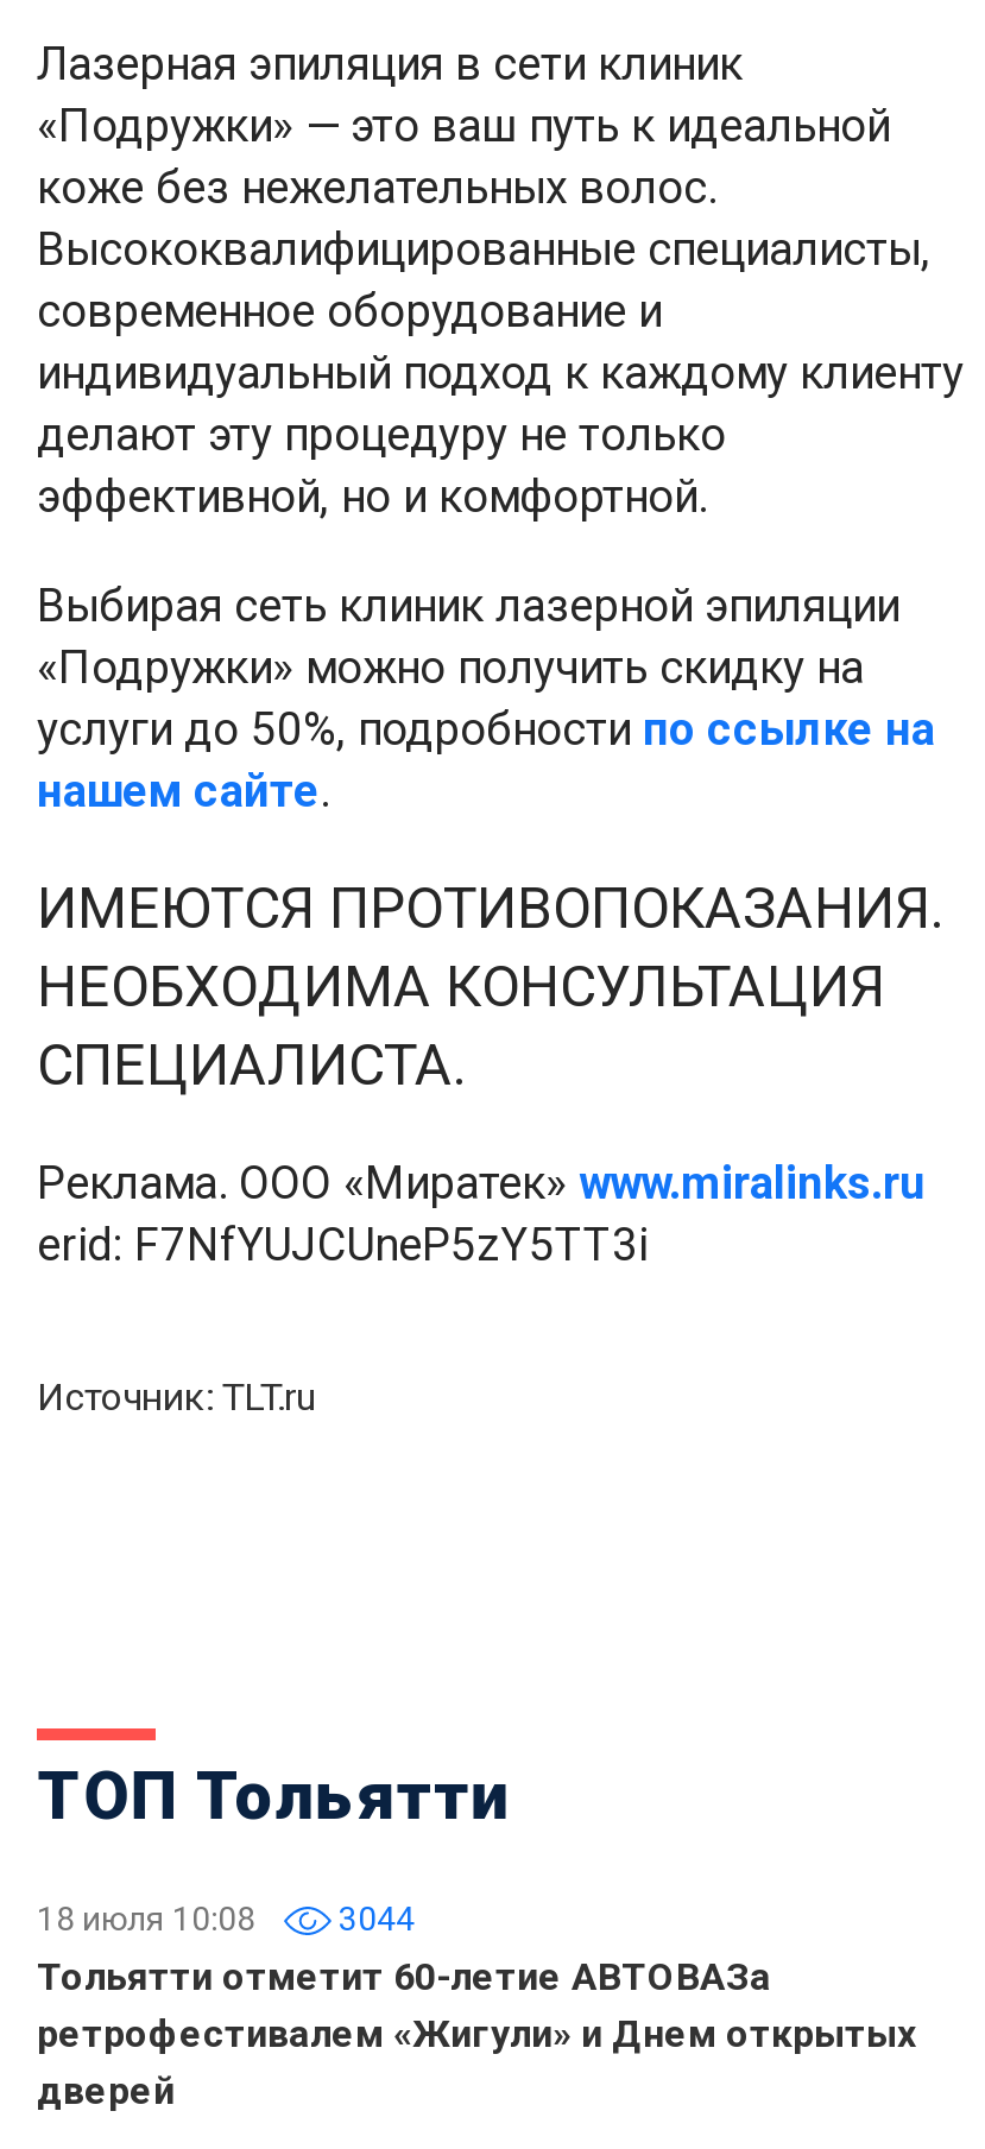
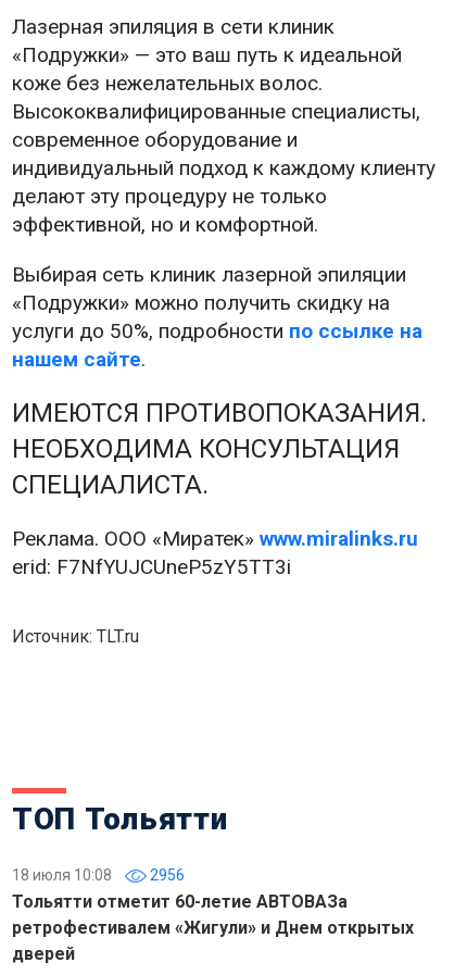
[37,1900,415,1938] 18 июля 10:08 3044 -> [12,867,185,884] 18 июля 10:08 2956

